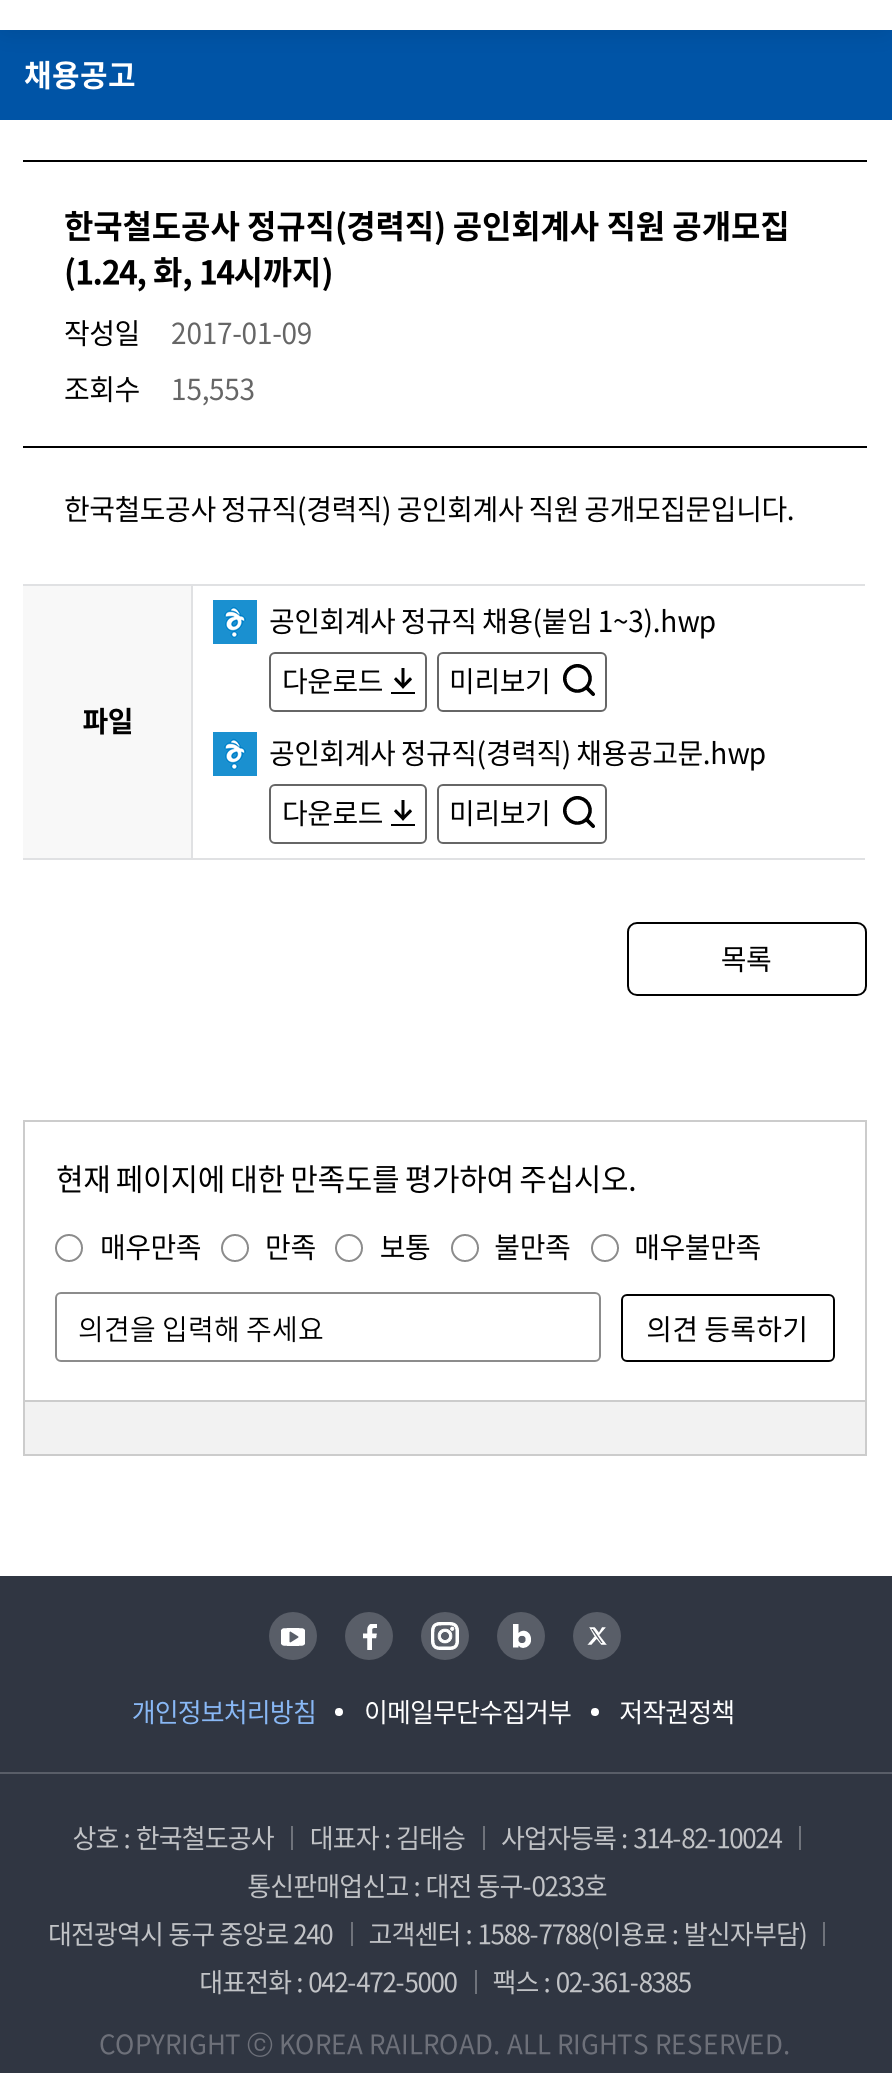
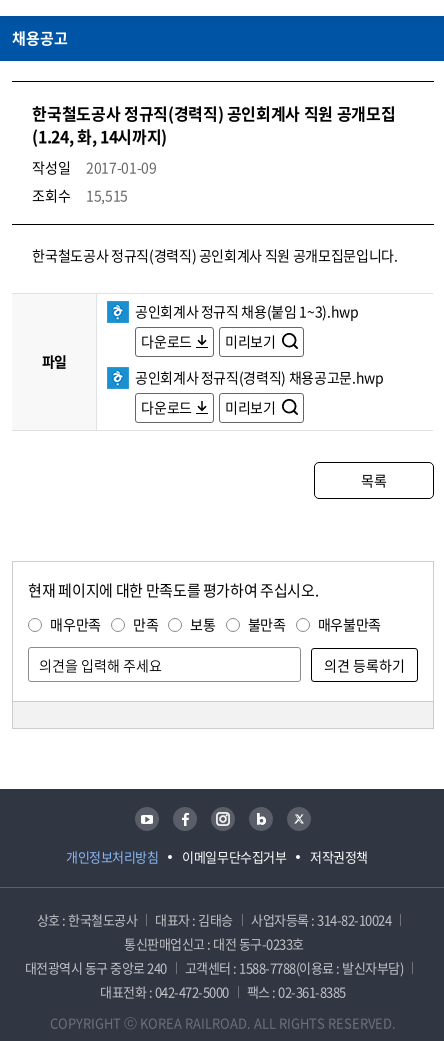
[64,368,255,408] 조회수 15,553 -> [32,185,128,205] 조회수 15,515

